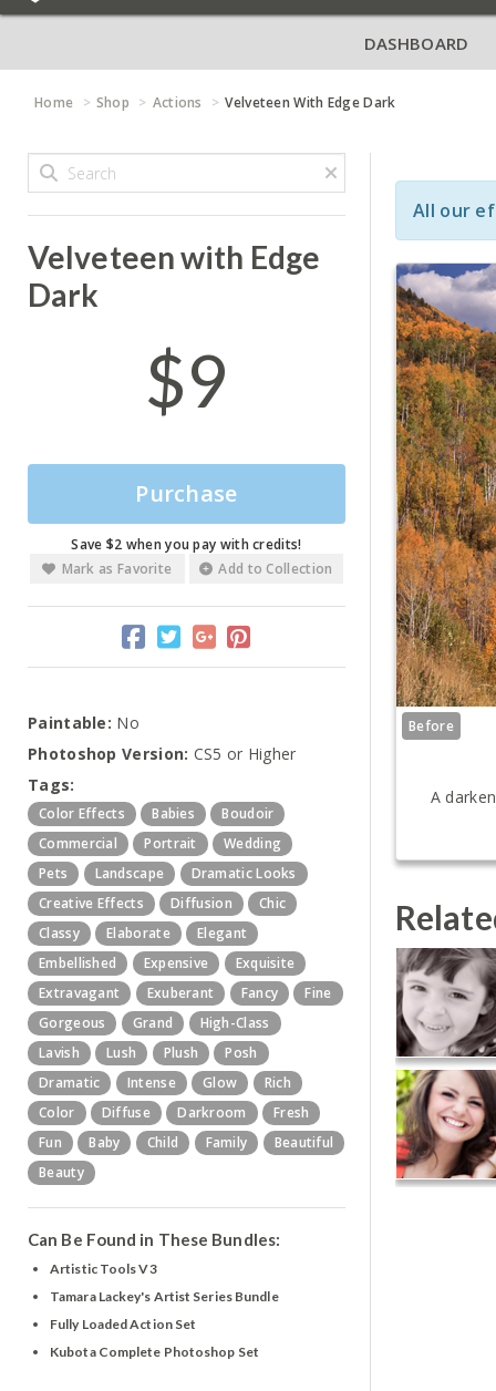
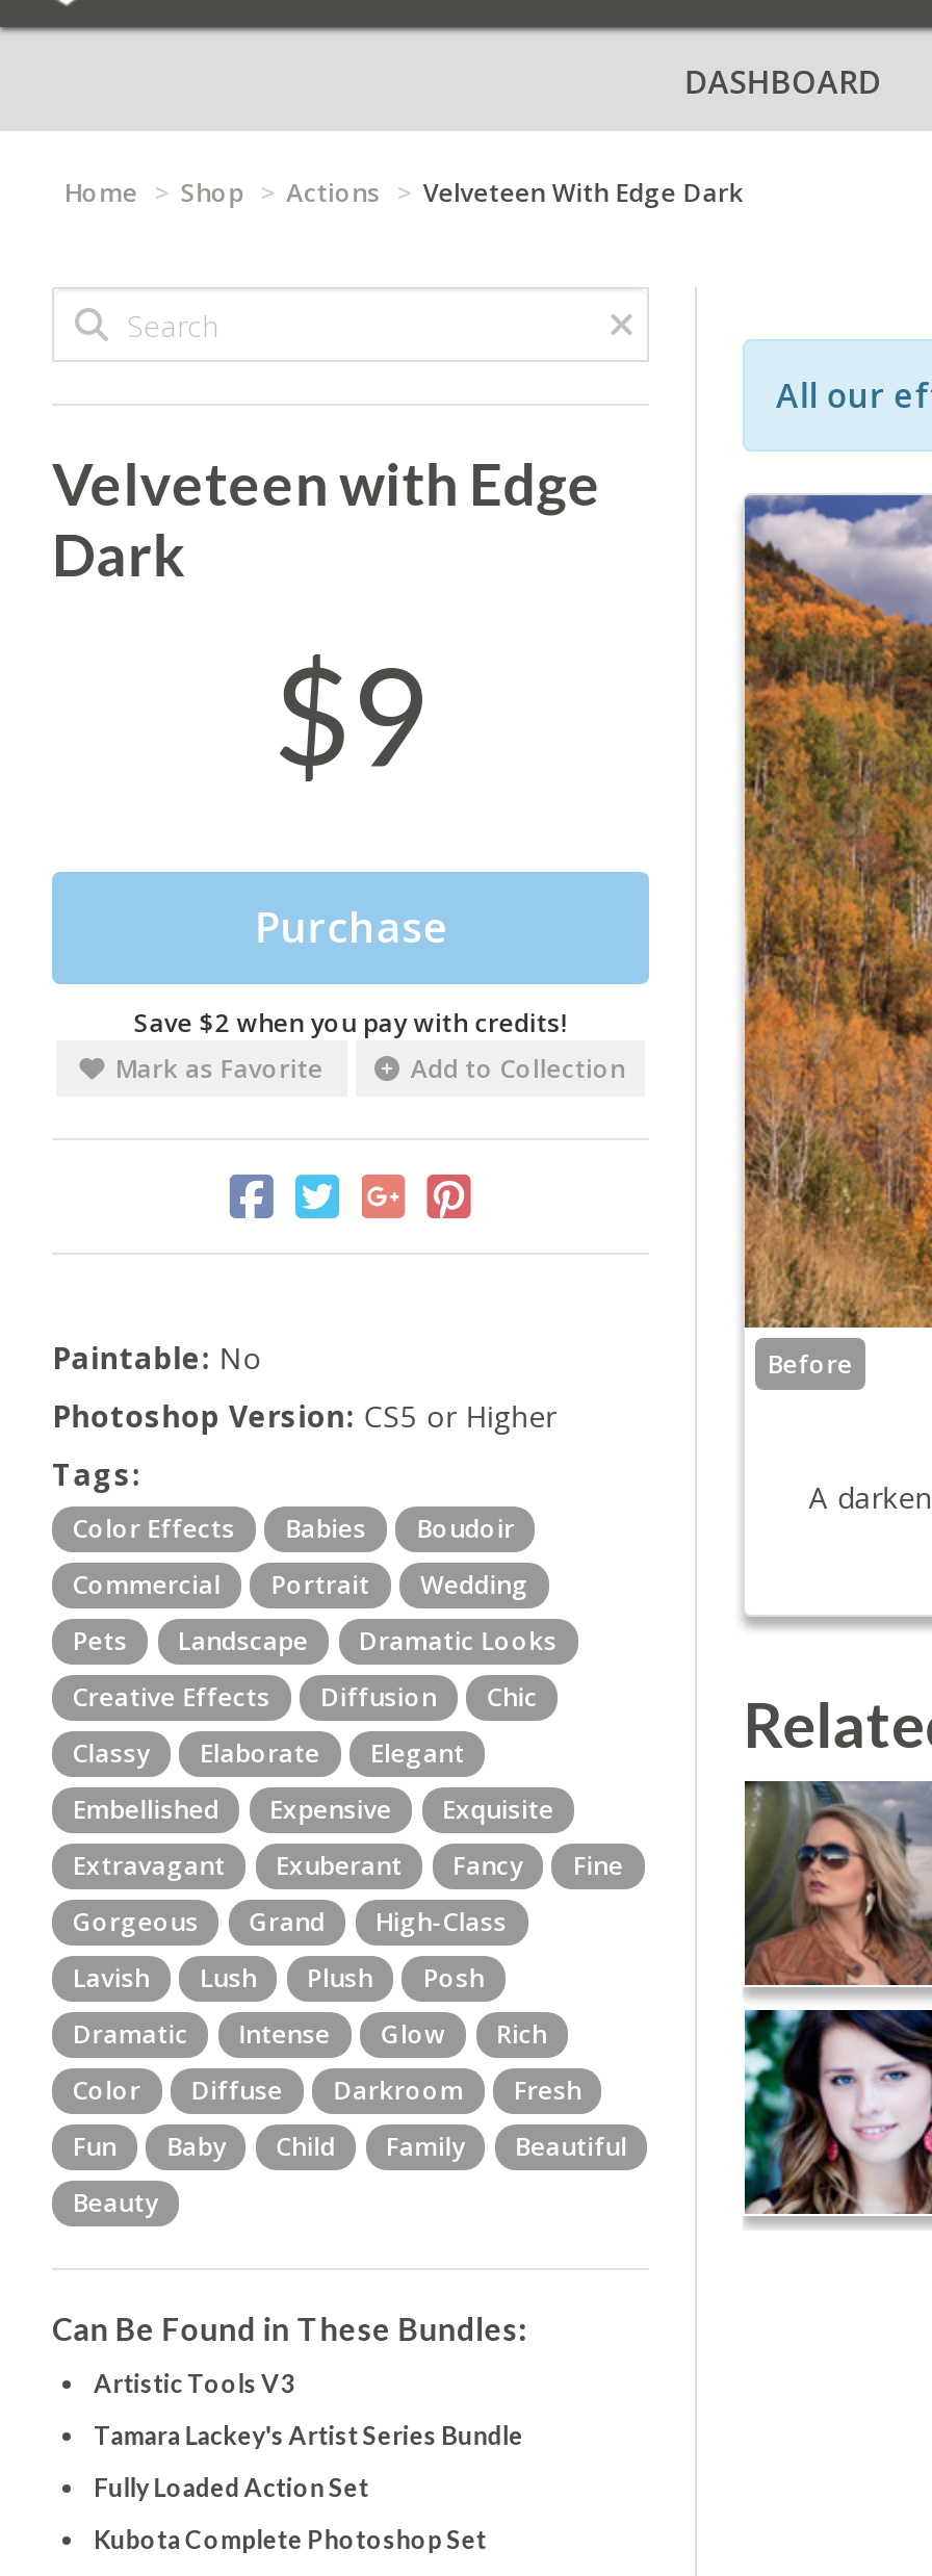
[396,947,493,1058] [image] -> [745,1781,926,1987] [image]
[395,1069,493,1179] [image] -> [743,2008,926,2216] [image]

